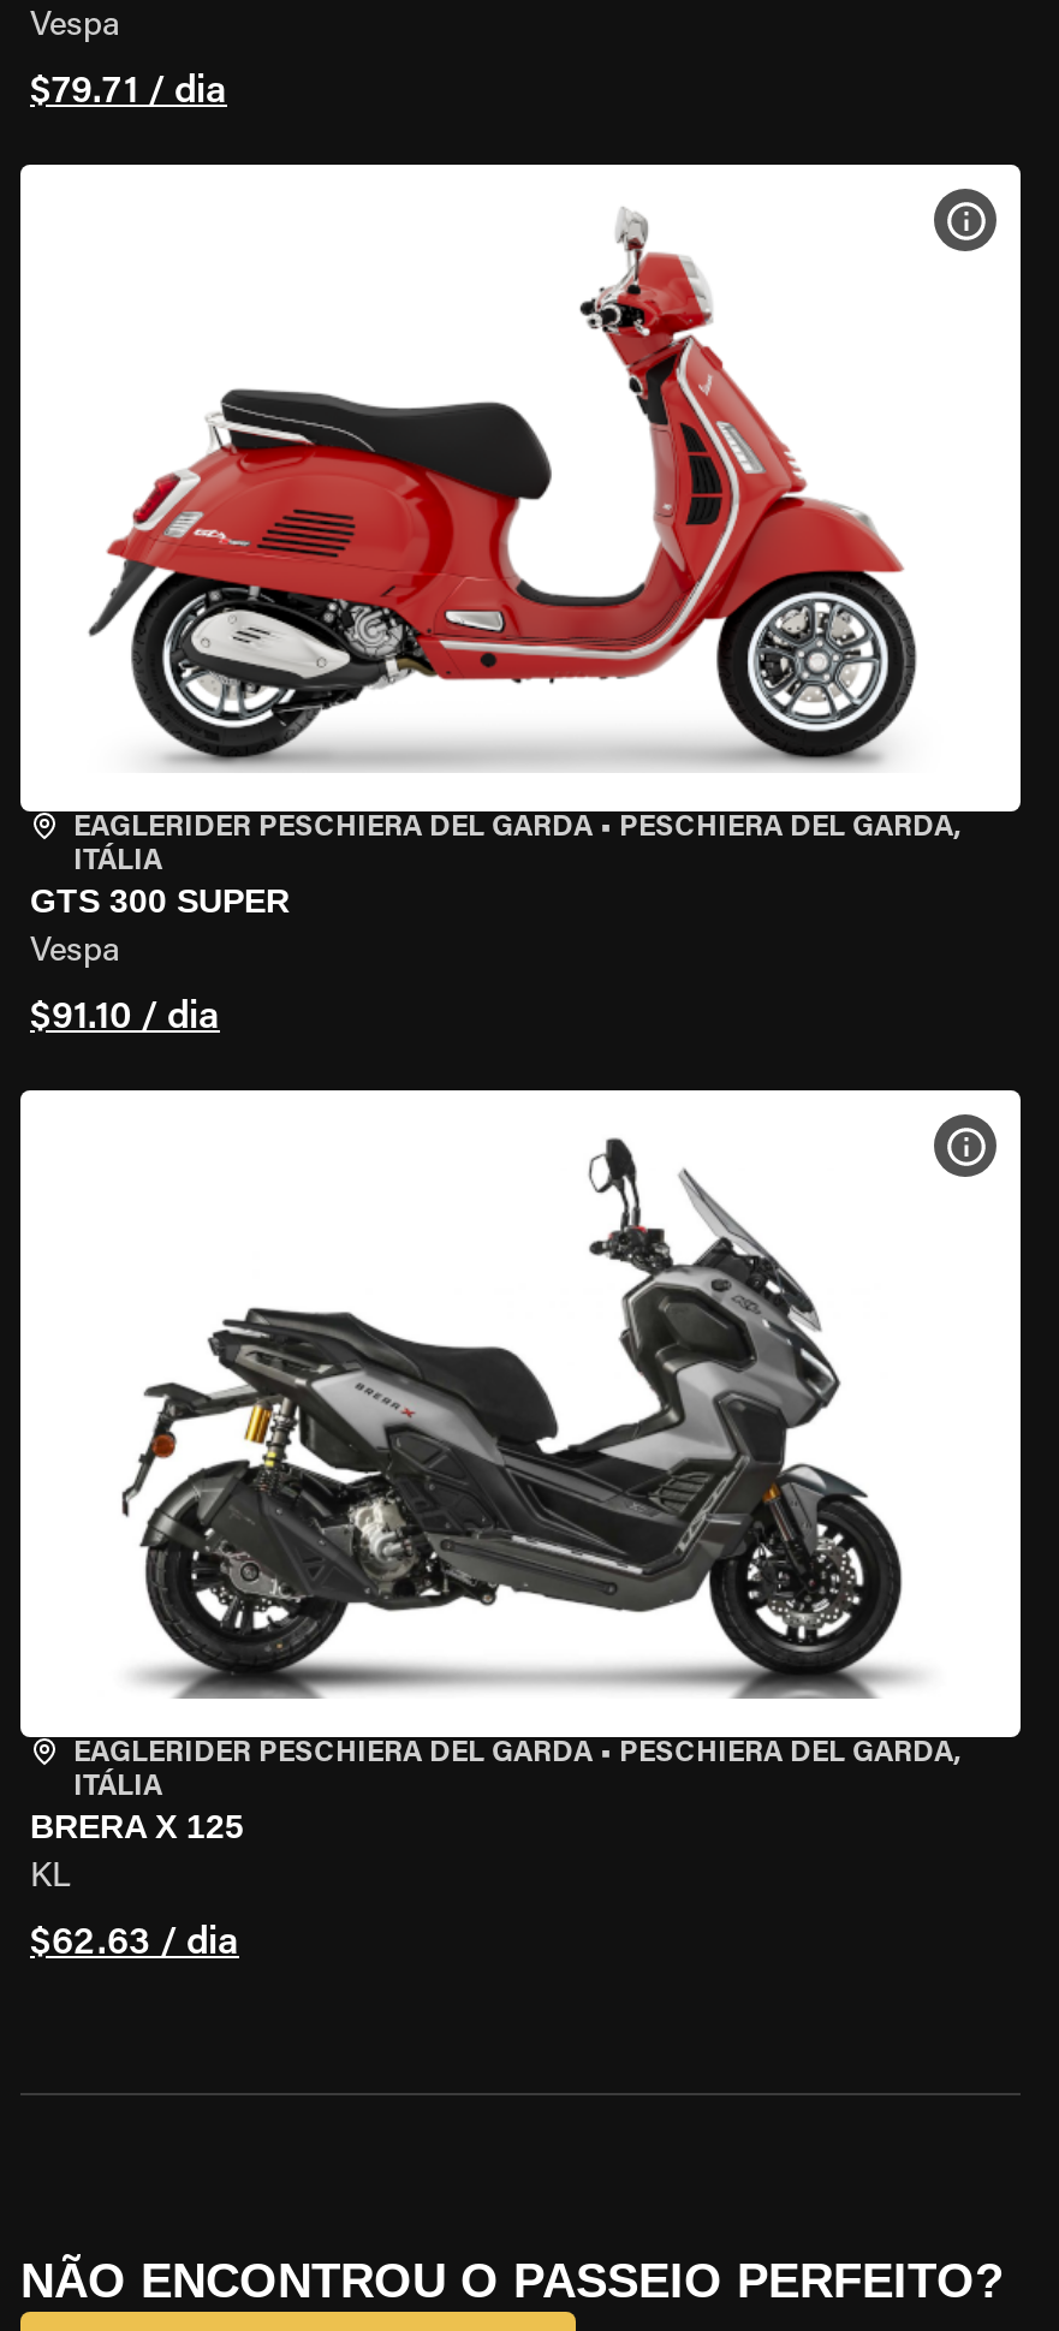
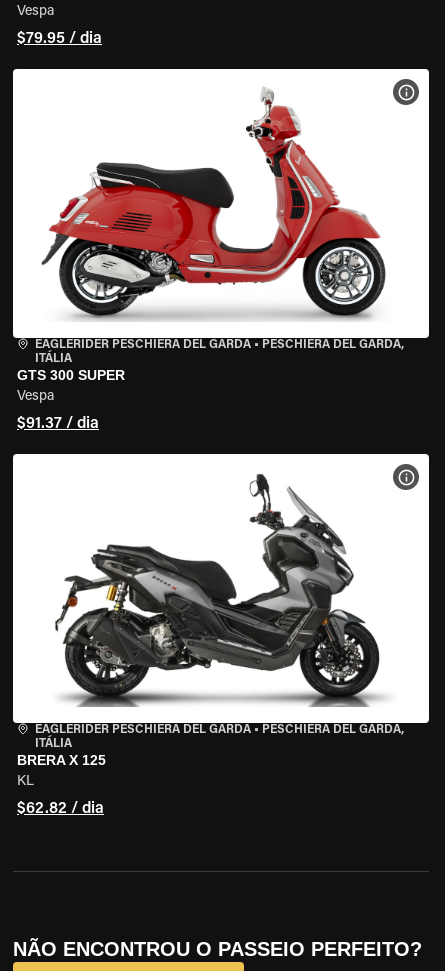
[30,73,227,112] $79.71 / dia -> [17,31,102,47] $79.95 / dia
[30,999,220,1037] $91.10 / dia -> [17,416,99,432] $91.37 / dia
[30,1925,239,1963] $62.63 / dia -> [17,801,104,817] $62.82 / dia

